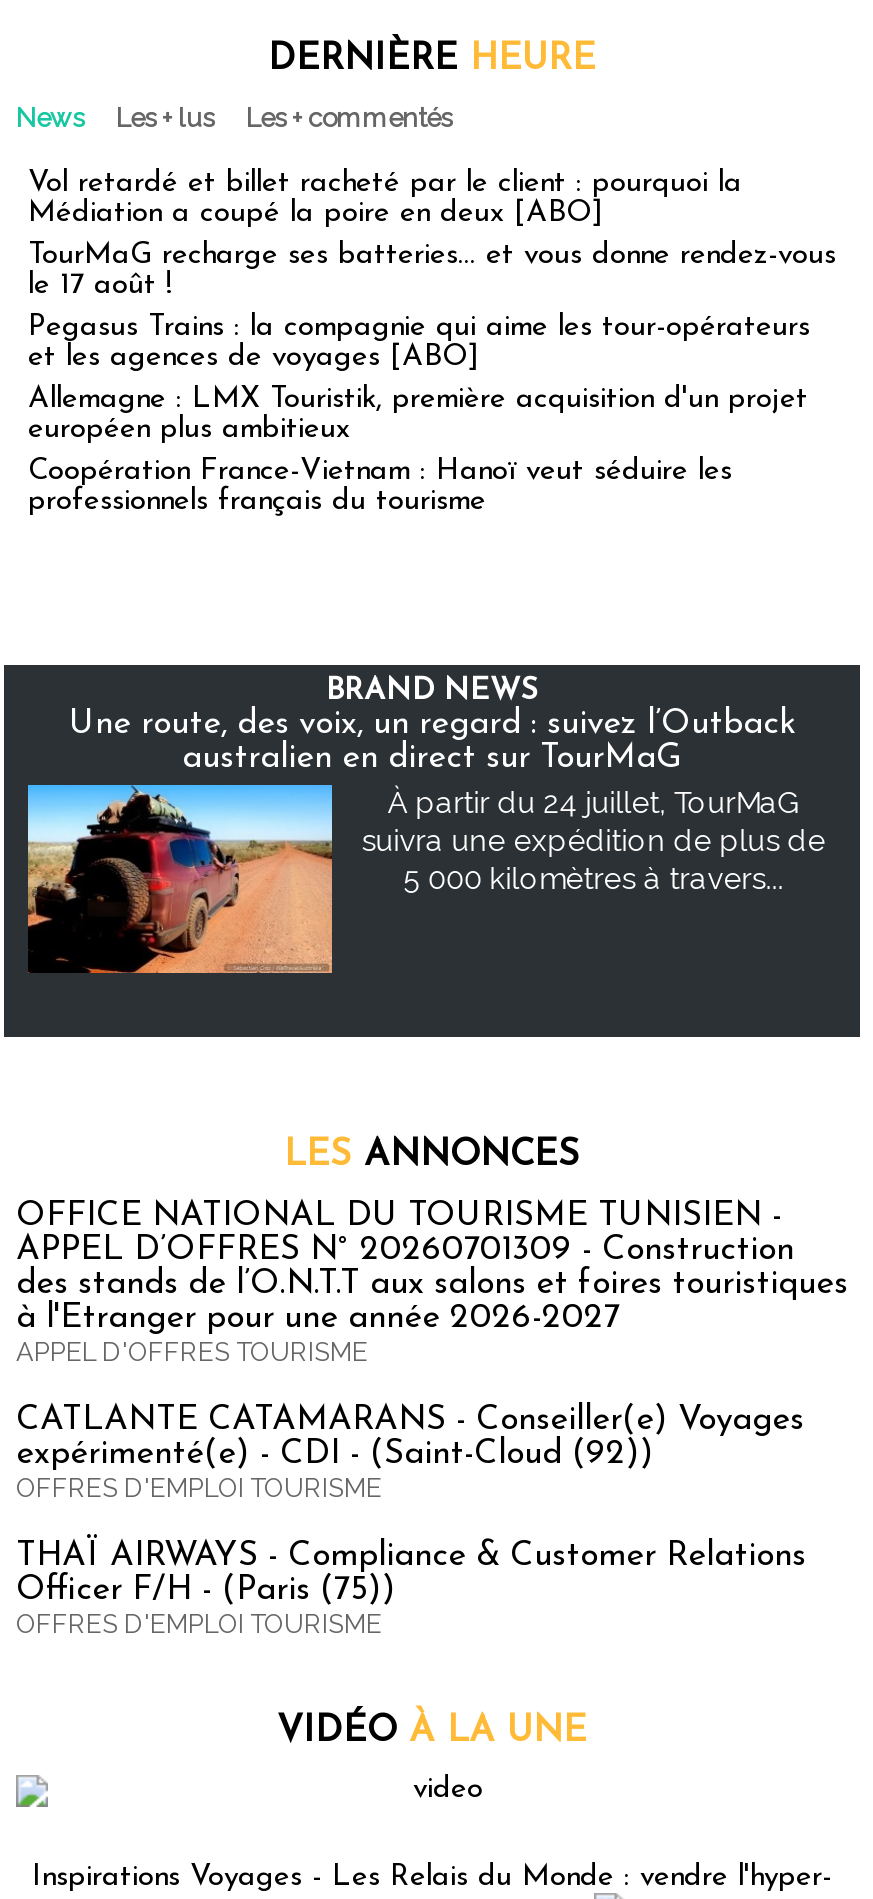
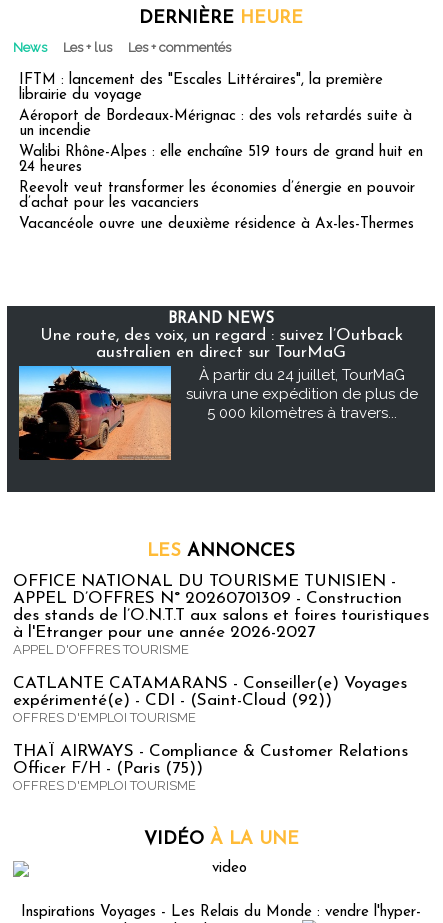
[28,169,836,517] Vol retardé et billet racheté par le client : pourquoi la | Médiation a coupé la poire en deux [ABO] | TourMaG recharge ses batteries... et vous donne rendez-vous | le 17 août ! | Pegasus Trains : la compagnie qui aime les tour-opérateurs | et les agences de voyages [ABO] | Allemagne : LMX Touristik, première acquisition d'un projet | européen plus ambitieux | Coopération France-Vietnam : Hanoï veut séduire les | professionnels français du tourisme -> [19,73,423,232] IFTM : lancement des "Escales Littéraires", la première | librairie du voyage | Aéroport de Bordeaux-Mérignac : des vols retardés suite à | un incendie | Walibi Rhône-Alpes : elle enchaîne 519 tours de grand huit en | 24 heures | Reevolt veut transformer les économies d’énergie en pouvoir | d’achat pour les vacanciers | Vacancéole ouvre une deuxième résidence à Ax-les-Thermes

